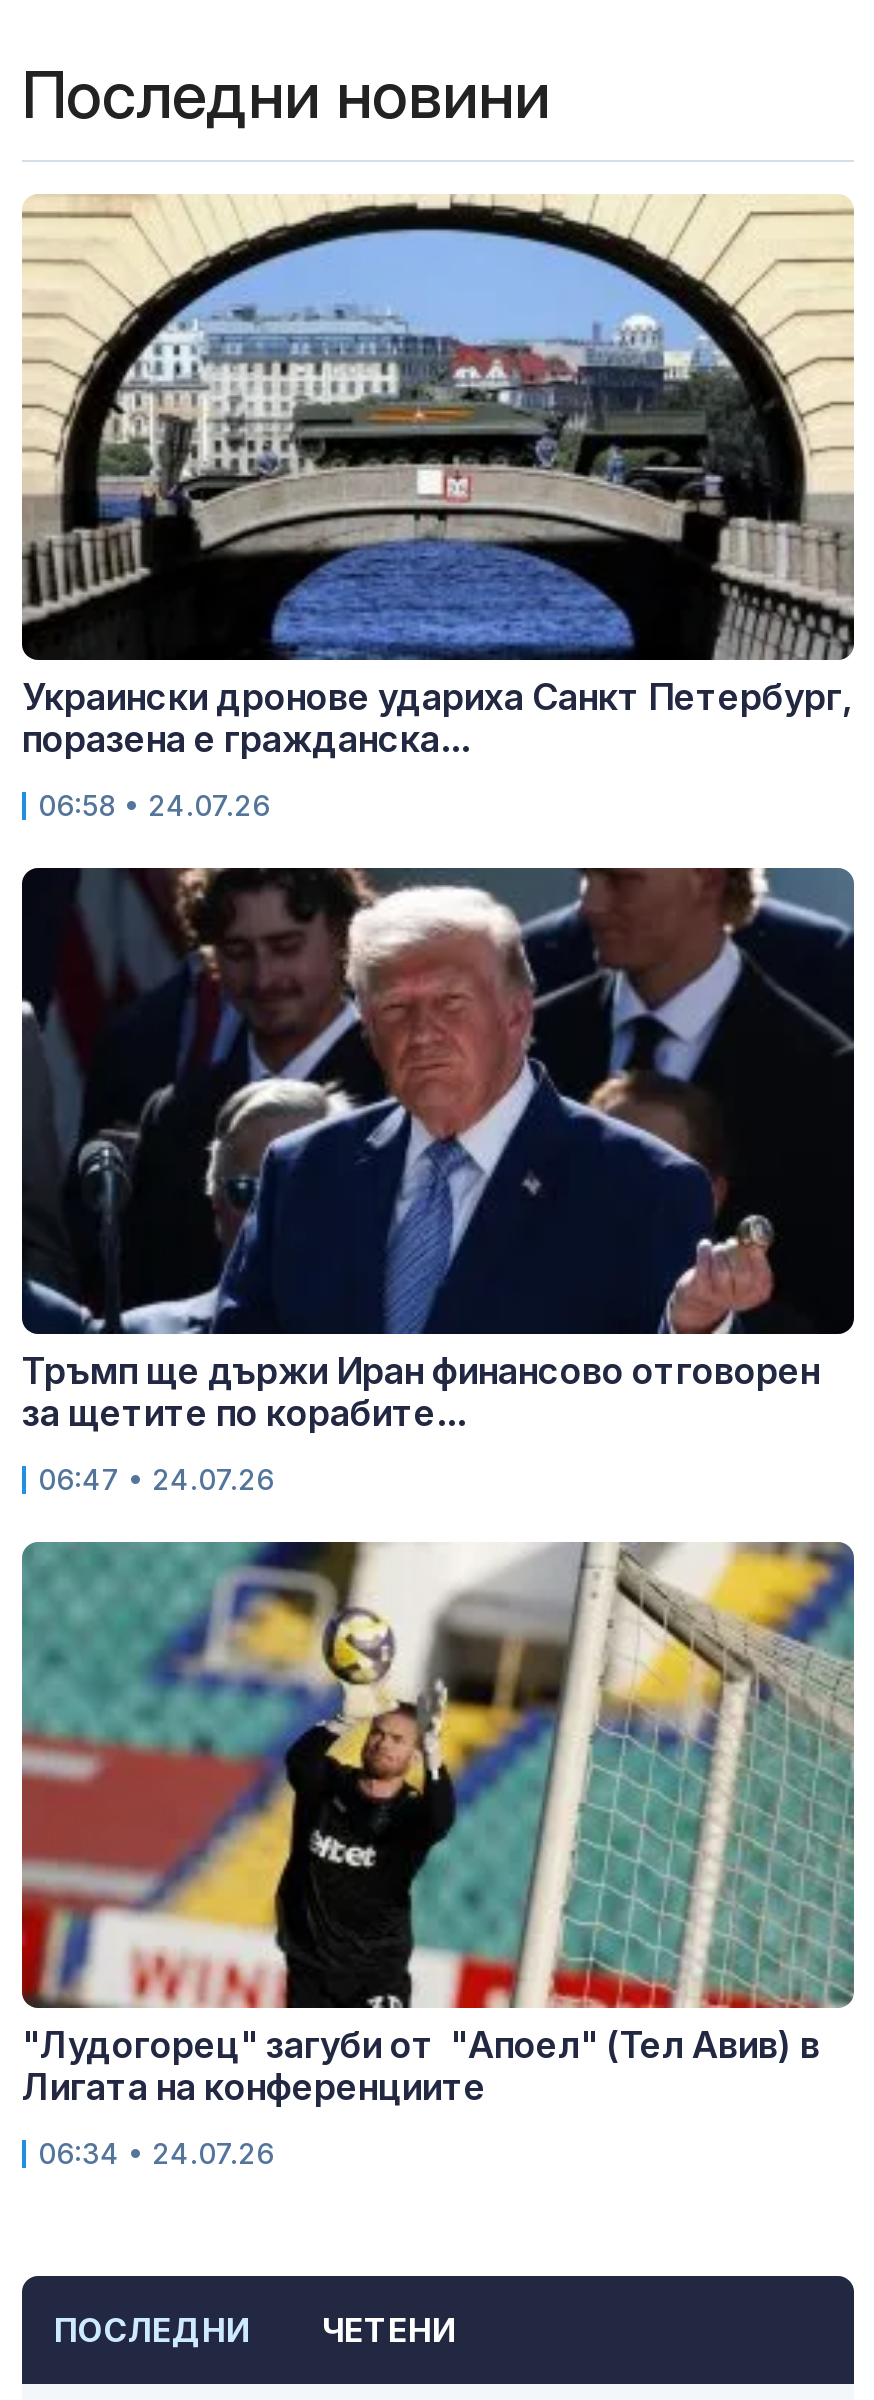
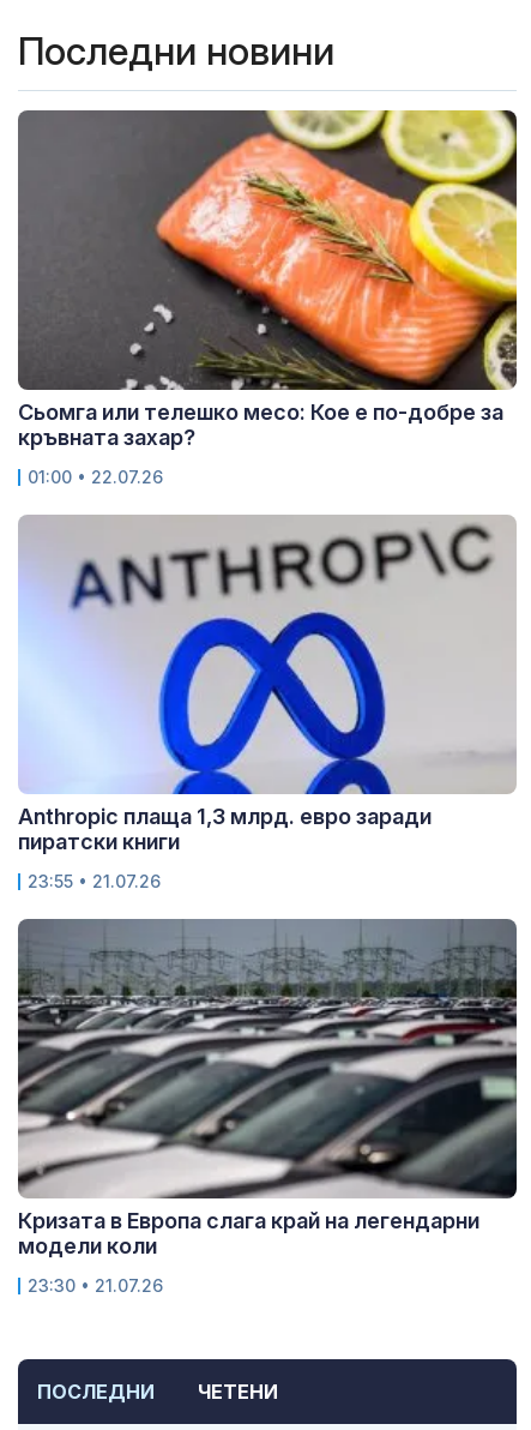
[22,194,854,760] [image] | Украински дронове удариха Санкт Петербург, | поразенa e гражданска... -> [17,109,518,450] [image] | Сьомга или телешко месо: Кое е по-добре за | кръвната захар?
[38,788,270,822] 06:58 • 24.07.26 -> [28,466,163,487] 01:00 • 22.07.26
[20,868,856,1434] [image] | Тръмп ще държи Иран финансово отговорен | за щетите по корабите... -> [18,516,517,854] [image] | Anthropic плаща 1,3 млрд. евро заради | пиратски книги
[38,1462,274,1496] 06:47 • 24.07.26 -> [28,871,161,891] 23:55 • 21.07.26
[20,1540,856,2109] [image] | "Лудогорец" загуби от "Апоел" (Тел Авив) в | Лигата на конференциите -> [17,918,518,1259] [image] | Кризата в Европа слага край на легендарни | модели коли
[38,2137,274,2171] 06:34 • 24.07.26 -> [28,1276,163,1296] 23:30 • 21.07.26

